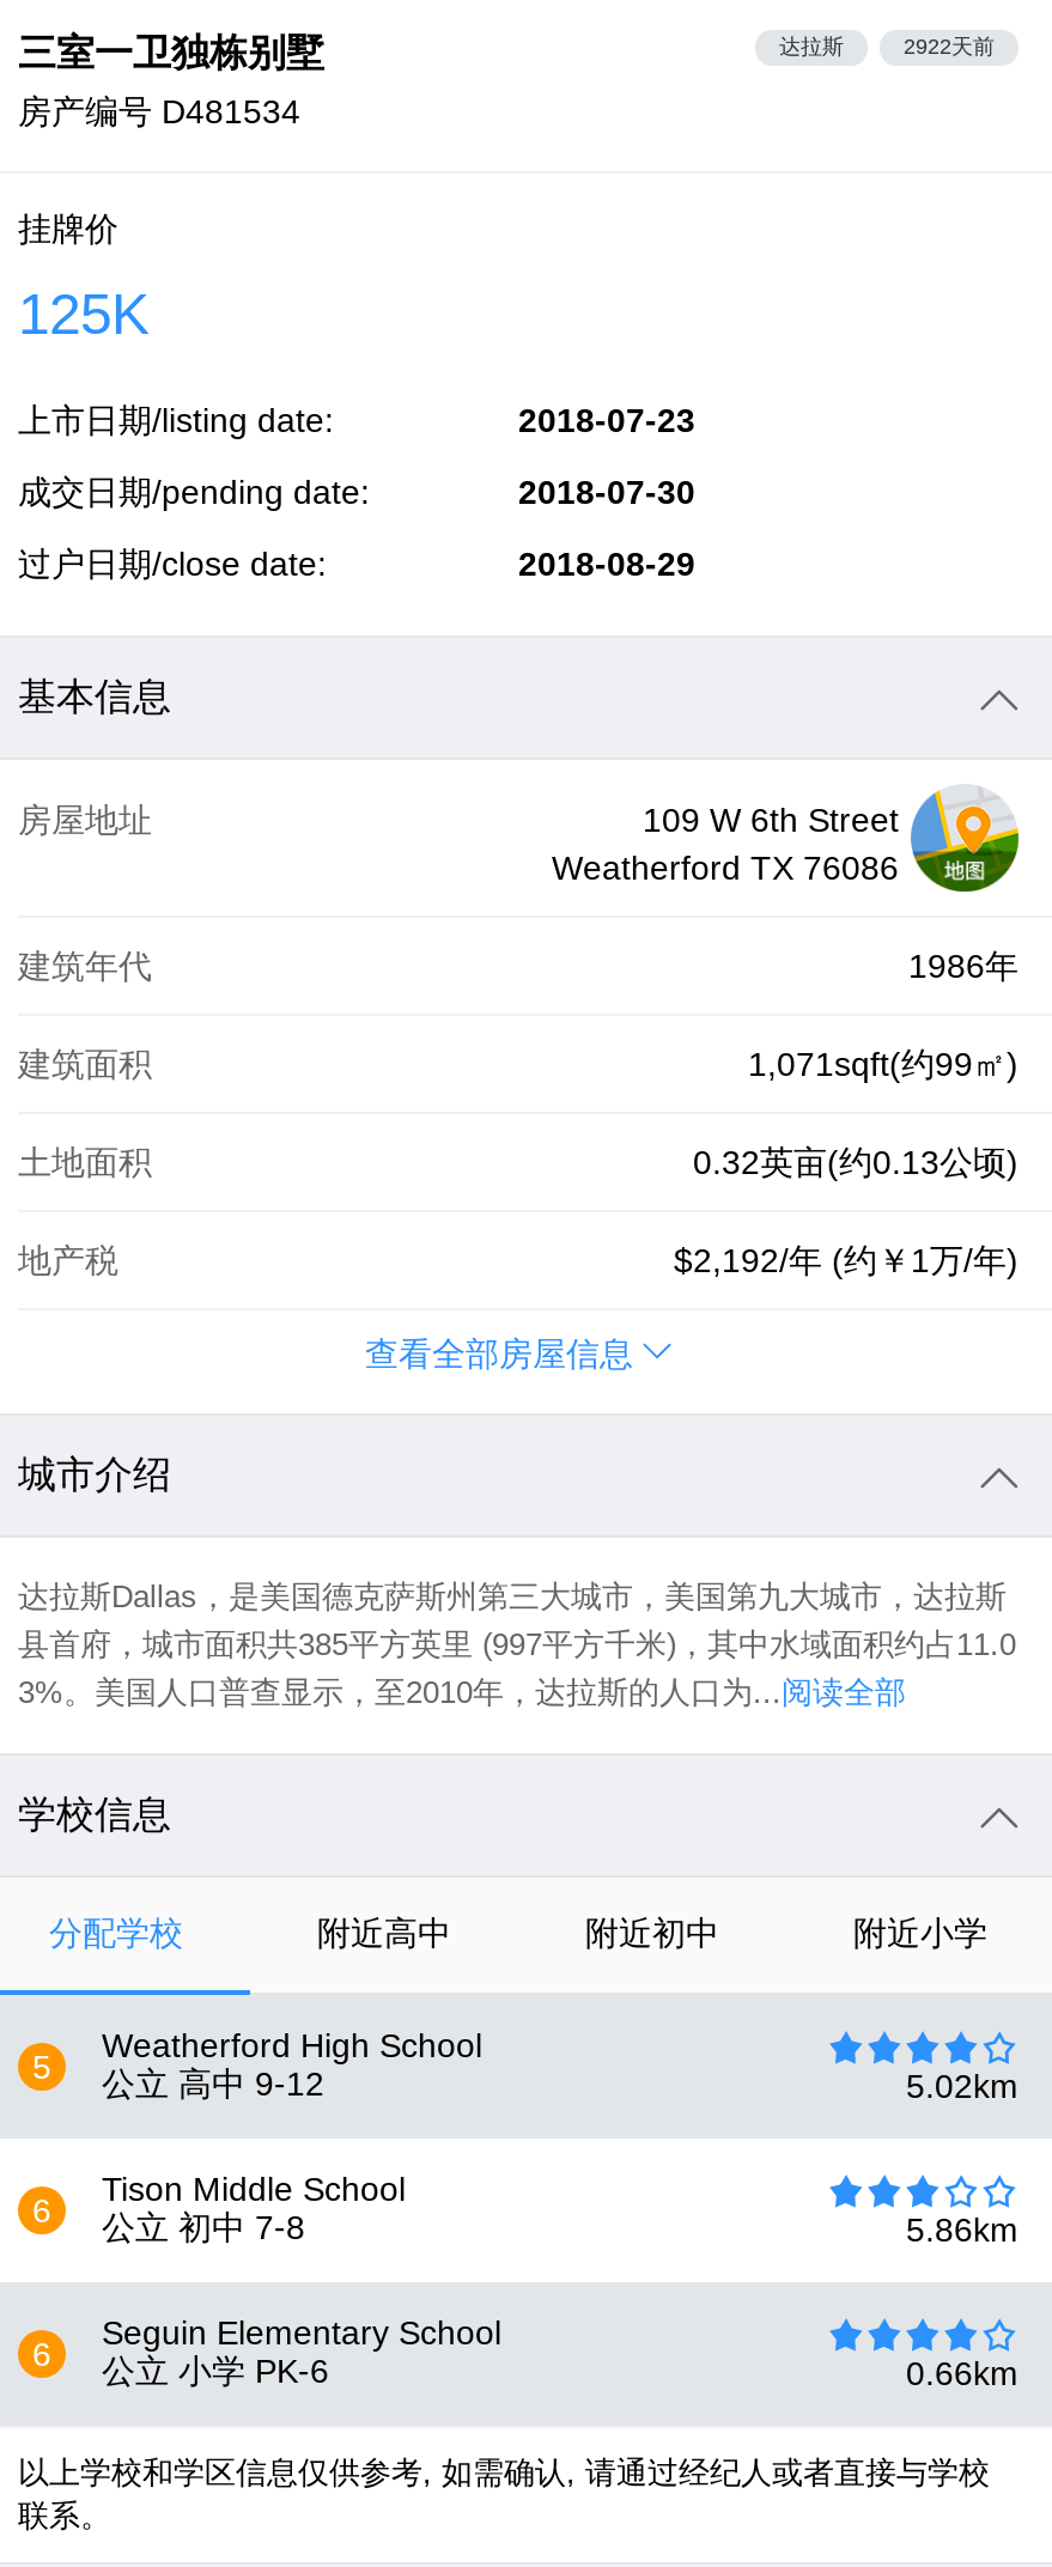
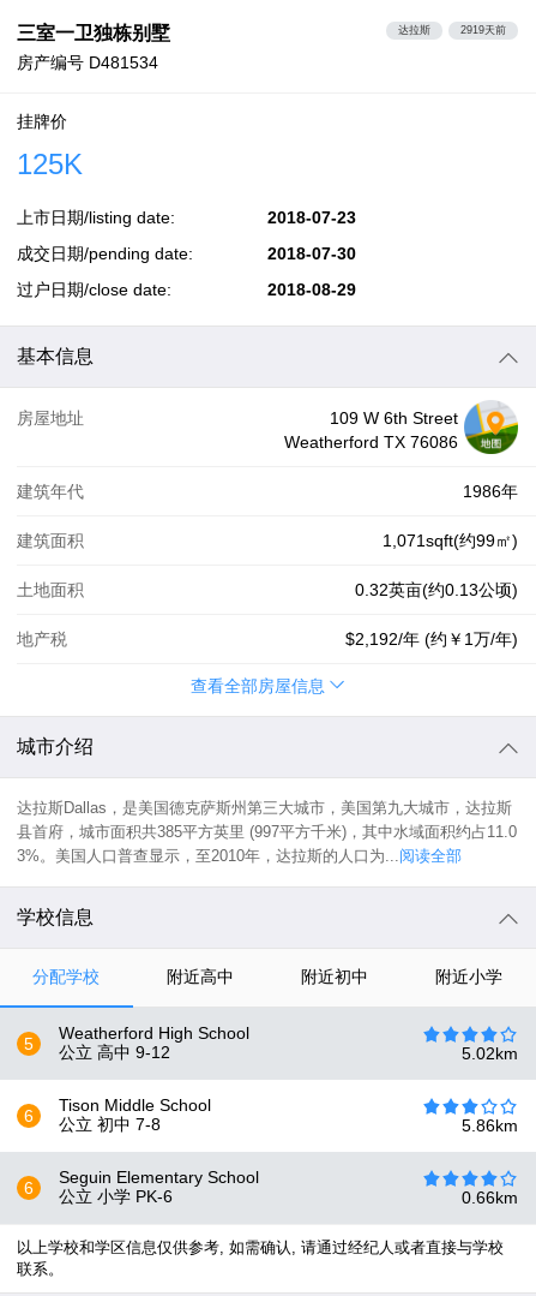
[904,35,995,59] 2922天前 -> [460,24,506,36] 2919天前

